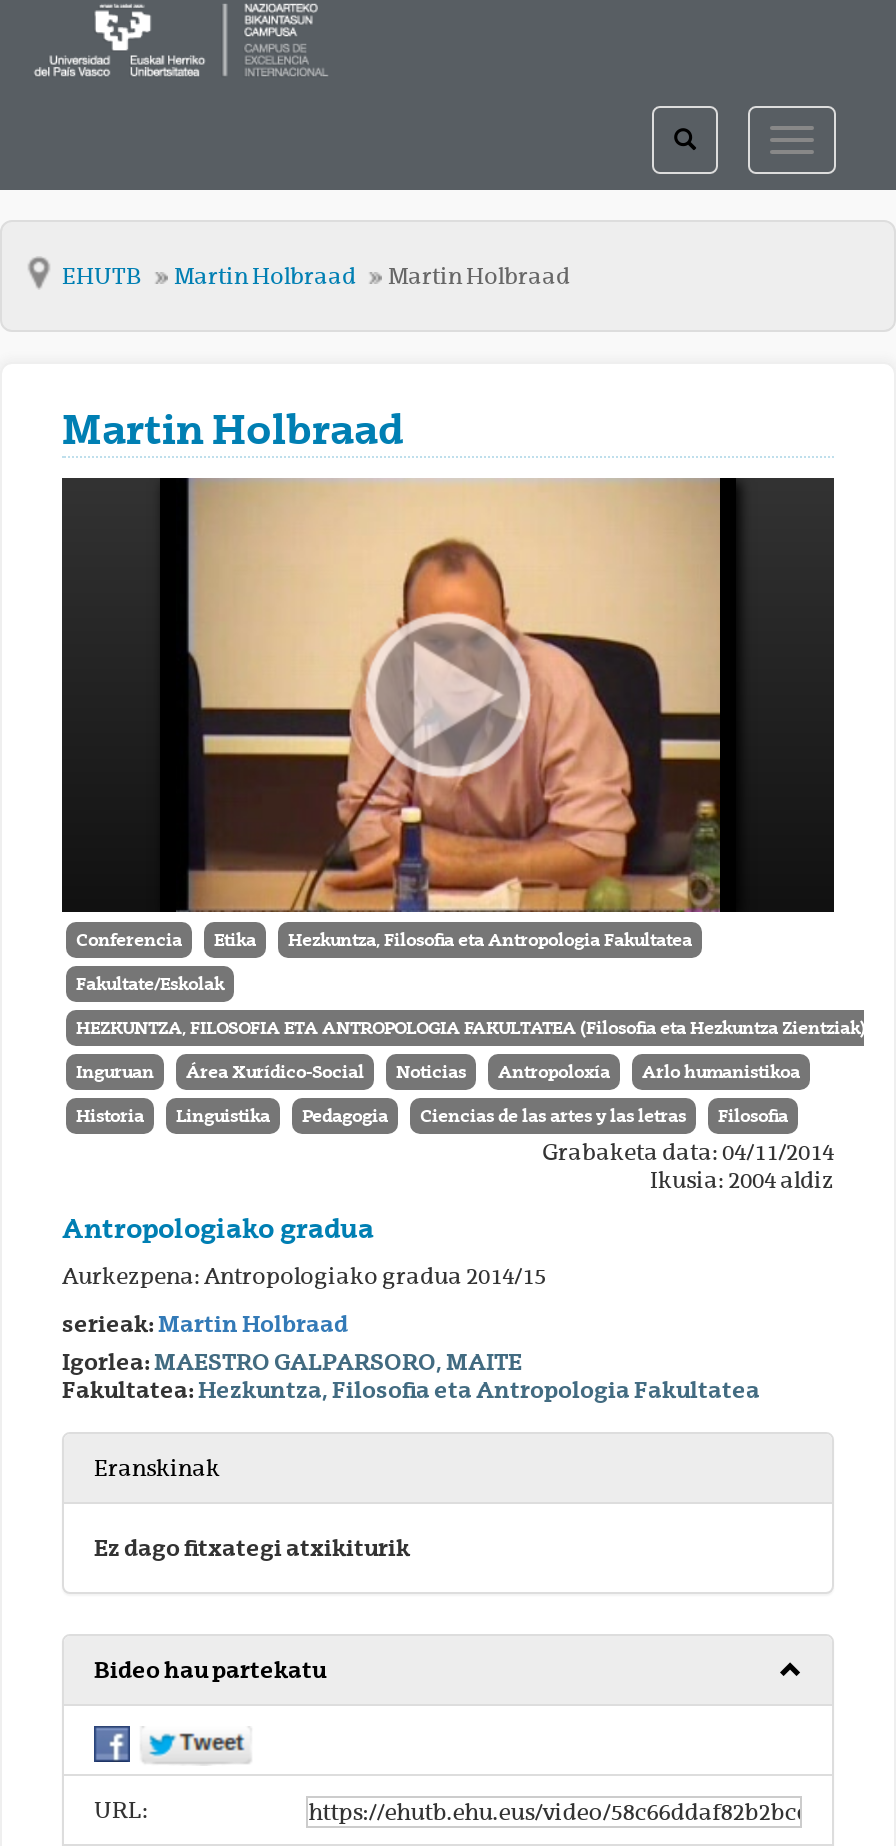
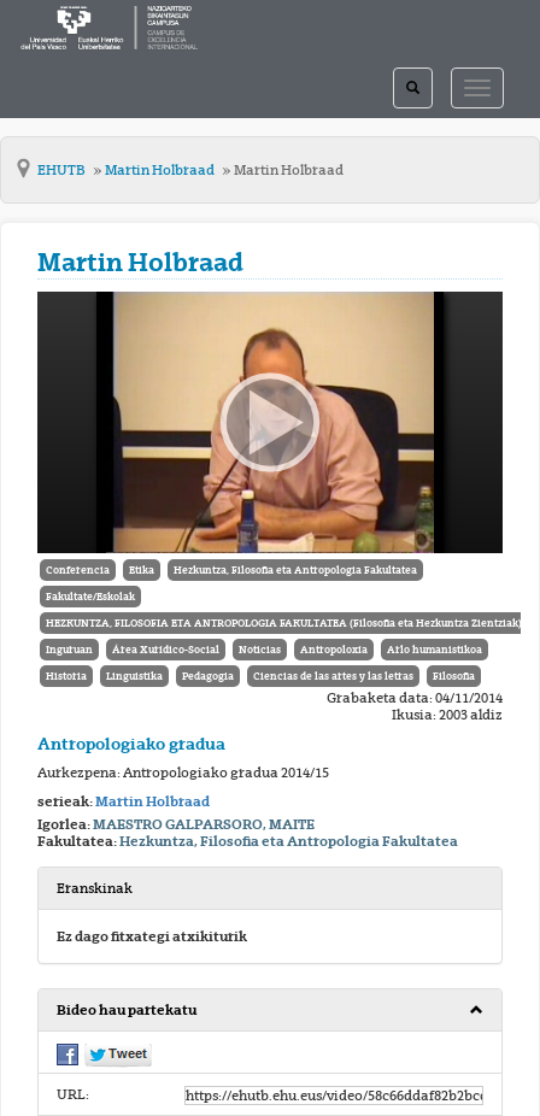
[650,1166,834,1194] Ikusia: 2004 aldiz -> [392,706,503,723] Ikusia: 2003 aldiz

